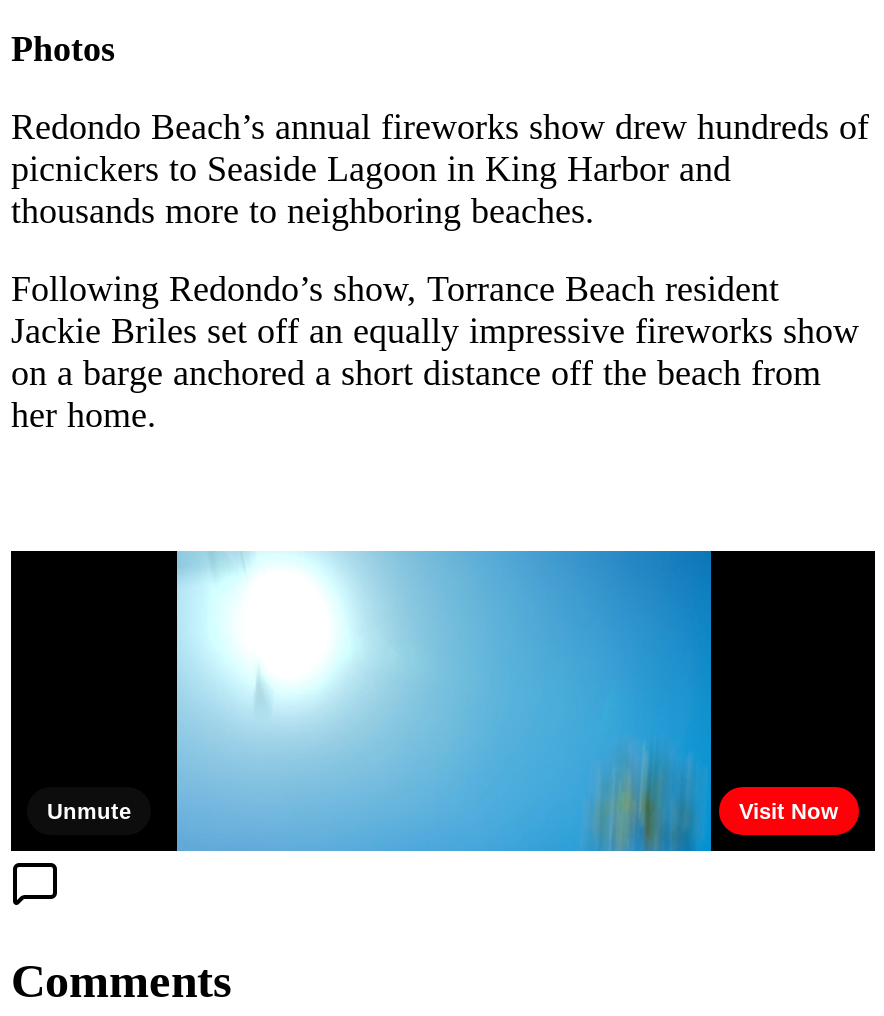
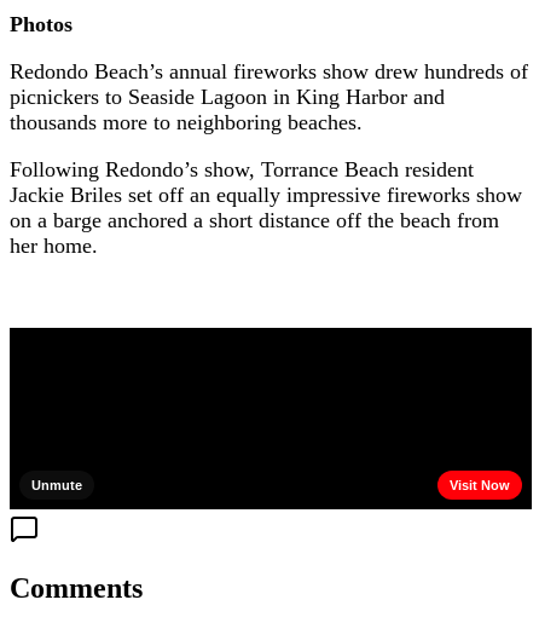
[175,549,713,853] [image] -> none

